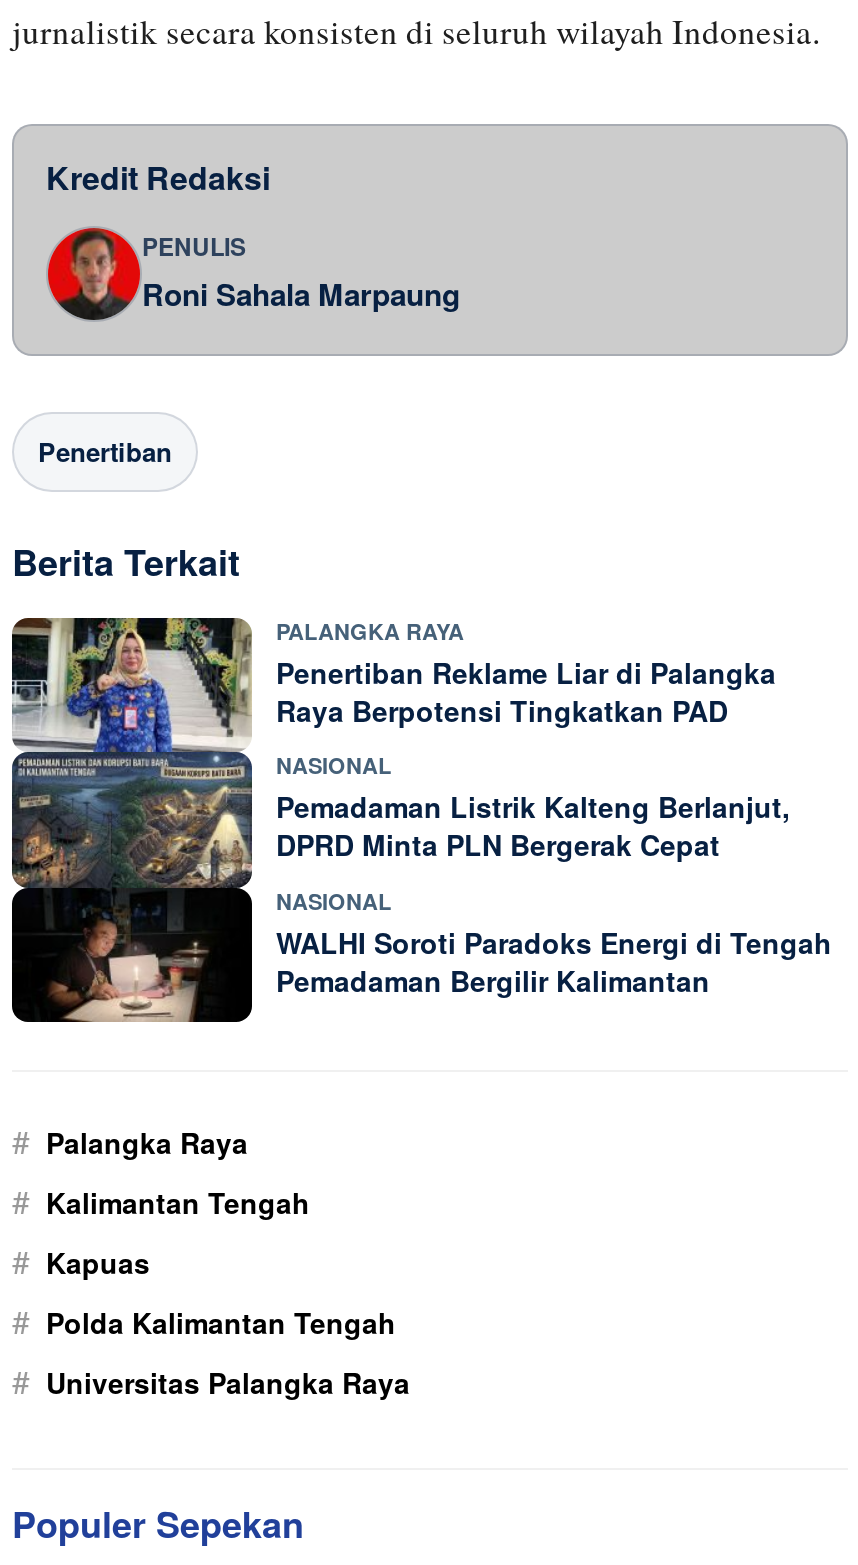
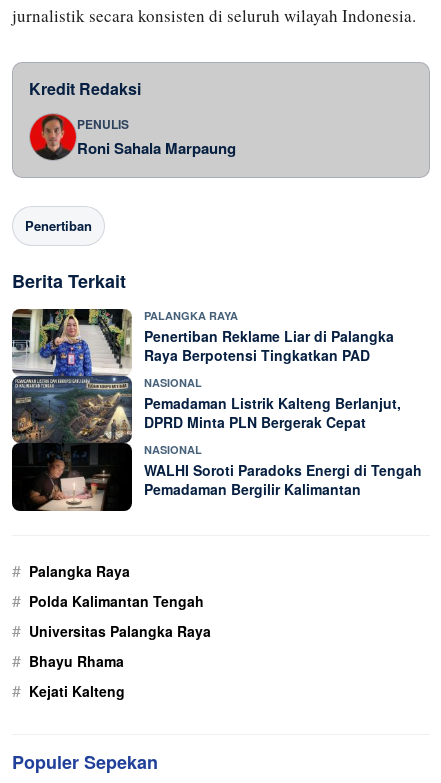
[12,1179,310,1285] # Kalimantan Tengah | # Kapuas -> none
moved [12,1299,410,1405] -> [12,589,211,642]: # Polda Kalimantan Tengah | # Universitas Palangka Raya
none -> [12,649,125,702] # Bhayu Rhama | # Kejati Kalteng

